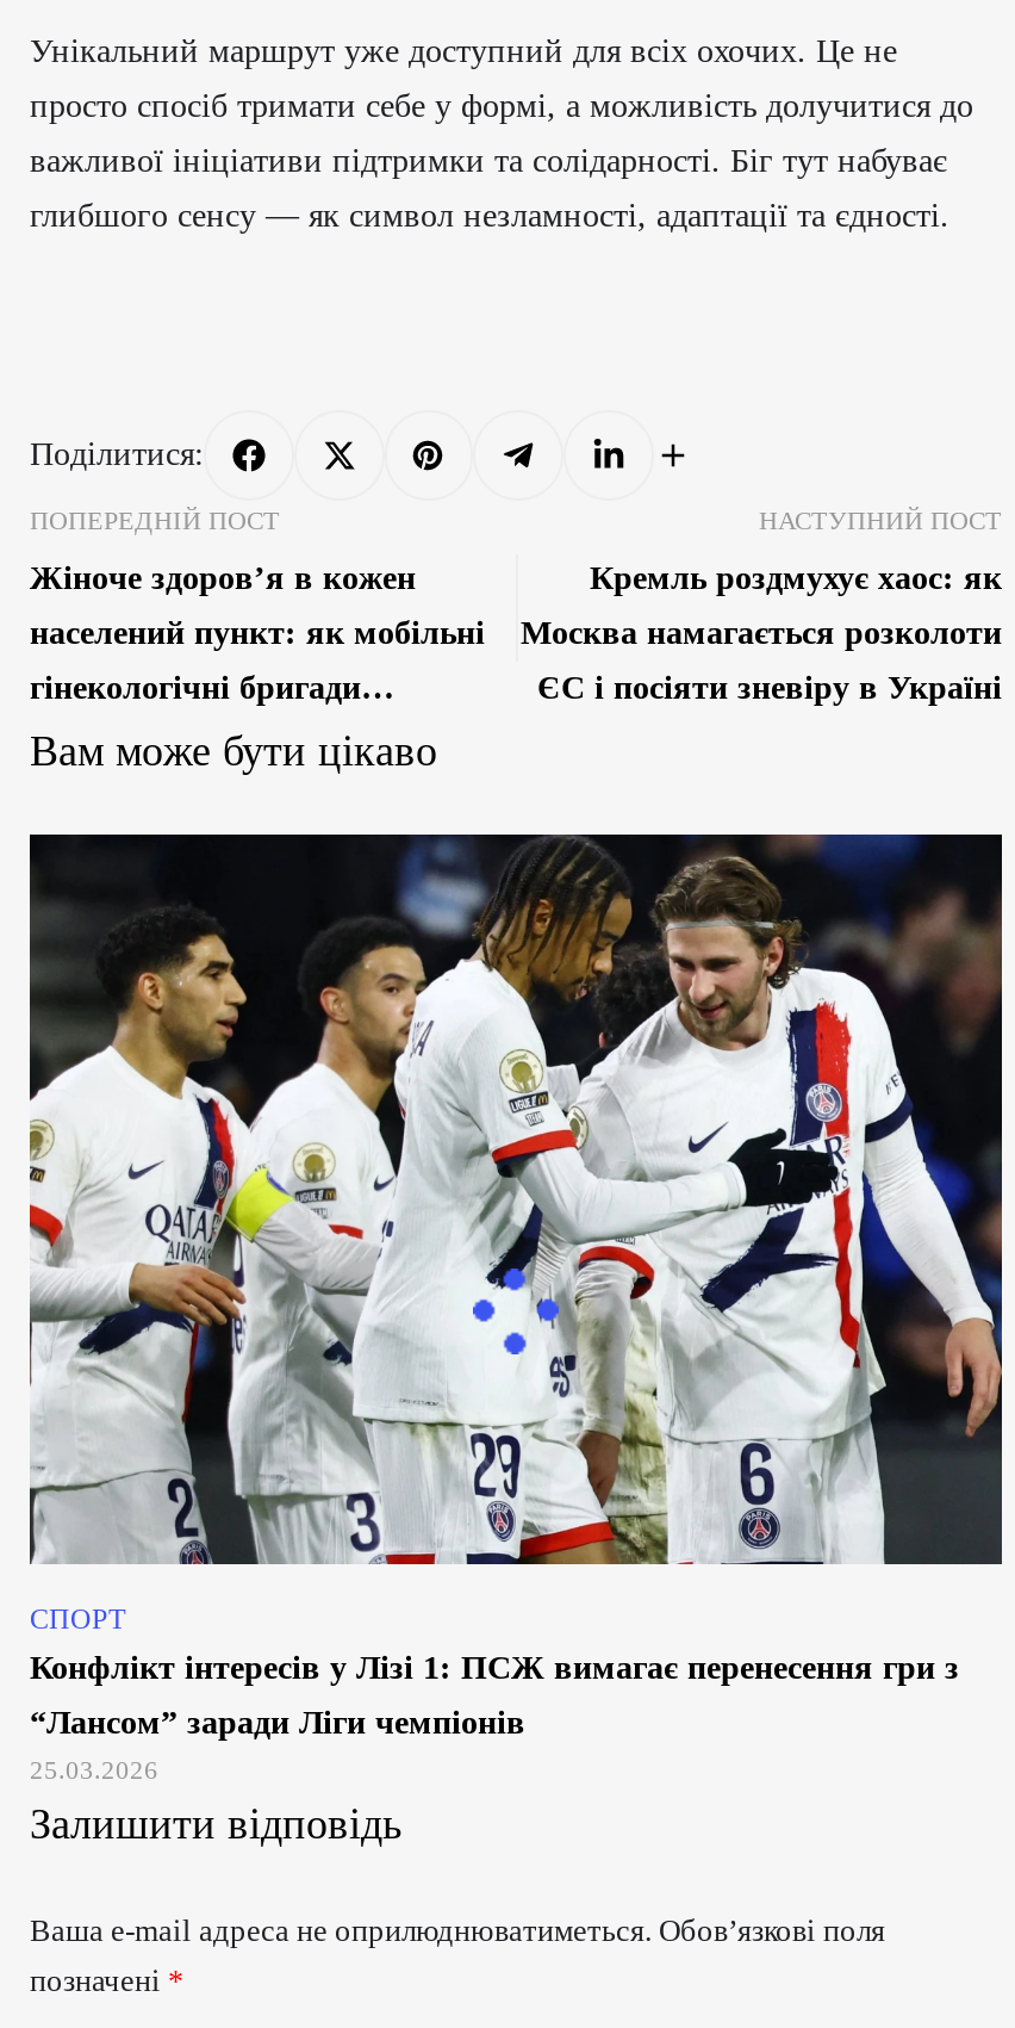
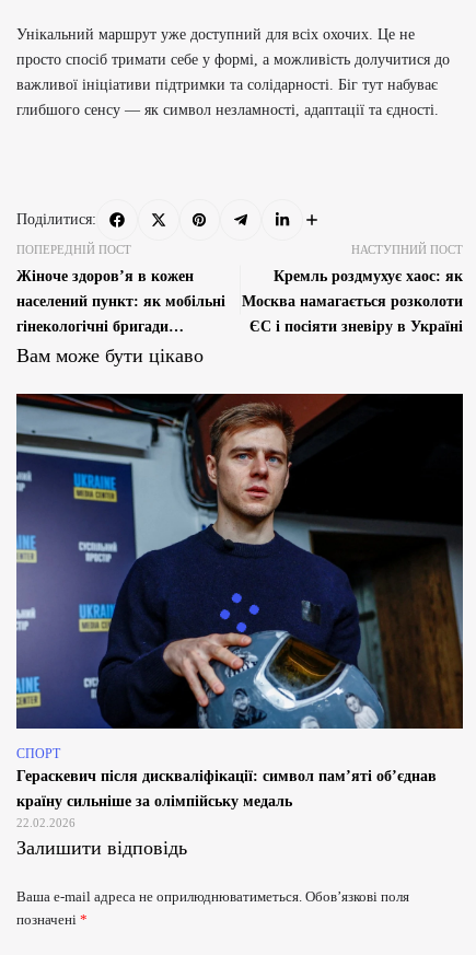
[27,832,1004,1685] [image] | Конфлікт інтересів у Лізі 1: ПСЖ вимагає перенесення гри з -> [15,393,463,784] [image] | Гераскевич після дискваліфікації: символ пам’яті об’єднав
[30,1704,525,1783] “Лансом” заради Ліги чемпіонів | 25.03.2026 -> [16,793,292,829] країну сильніше за олімпійську медаль | 22.02.2026

